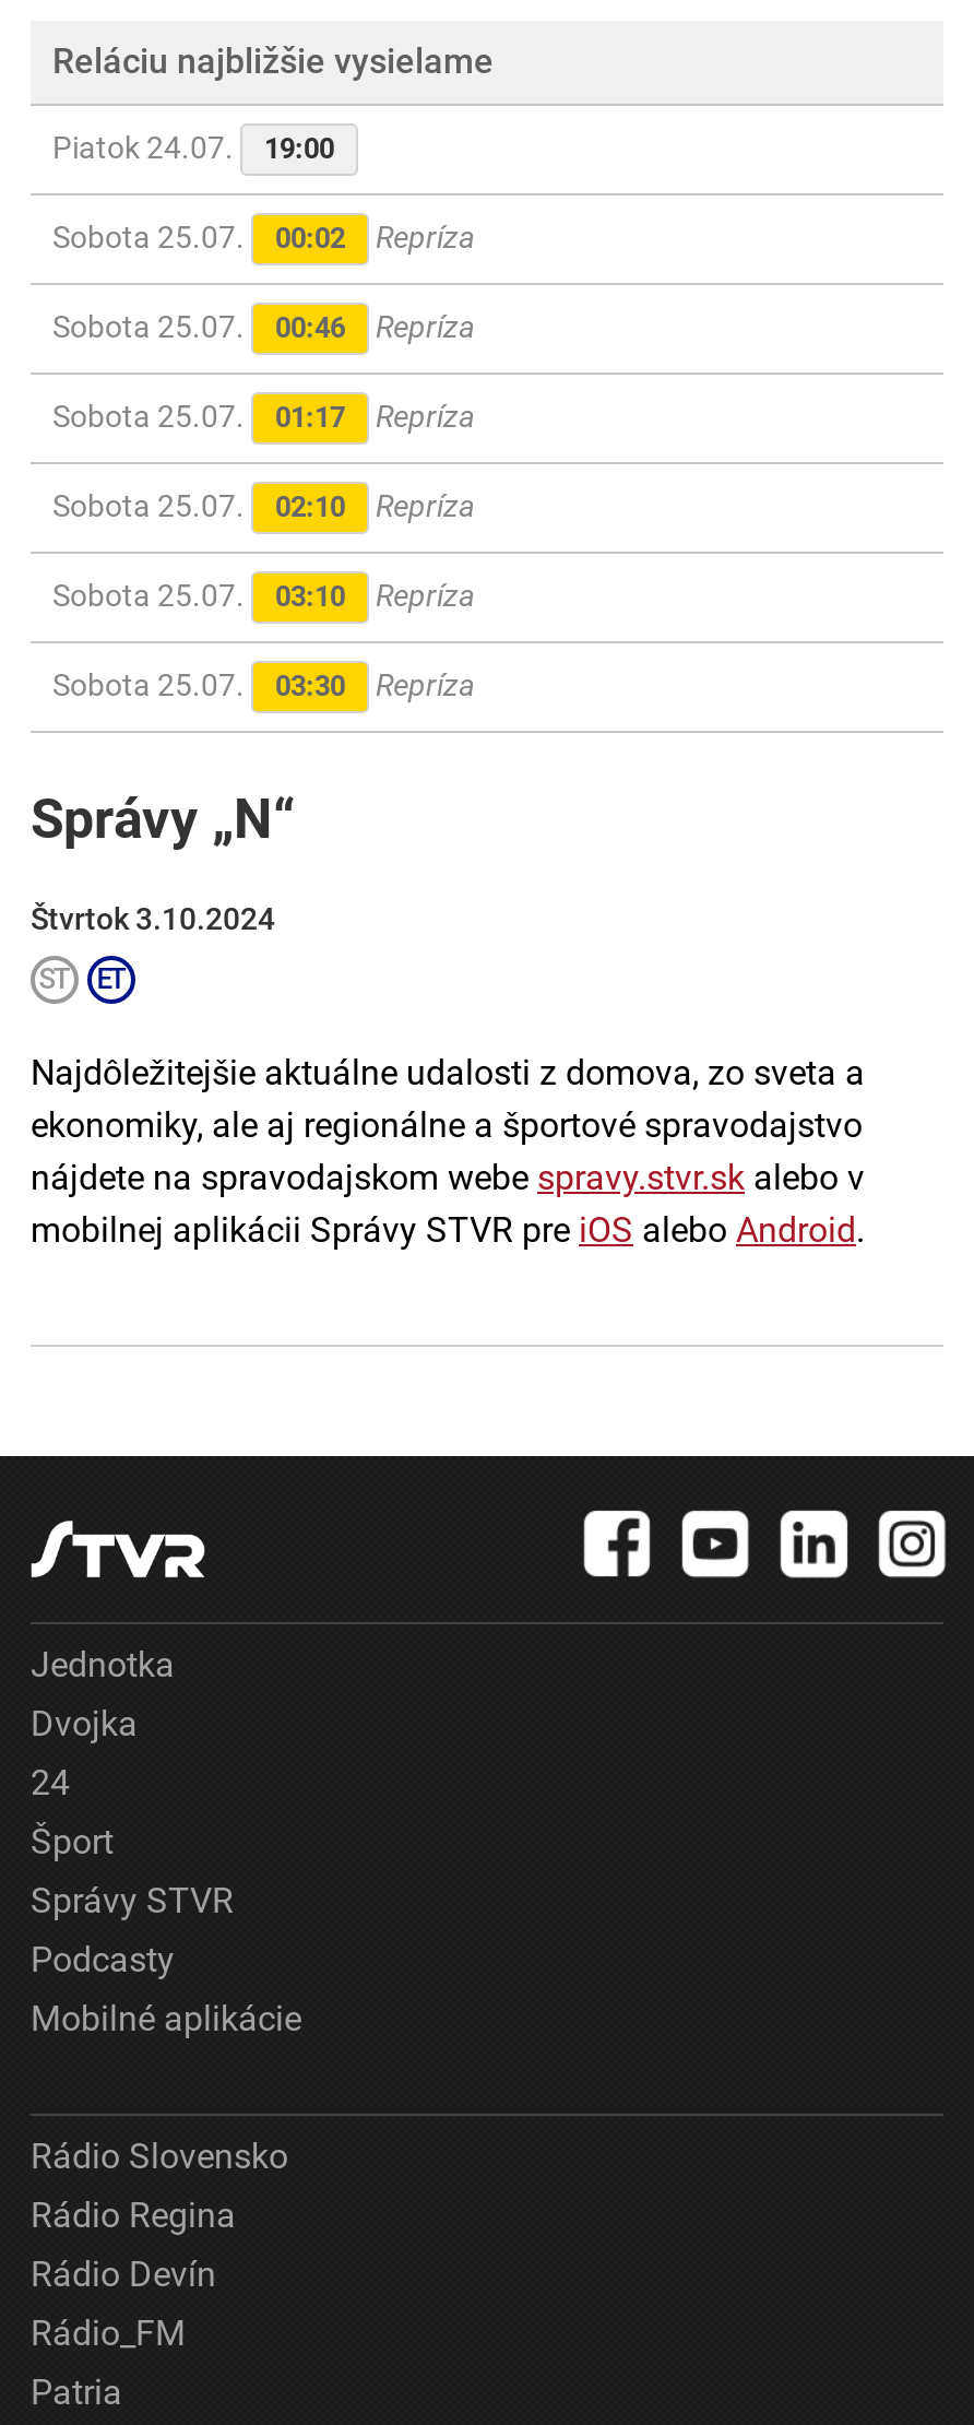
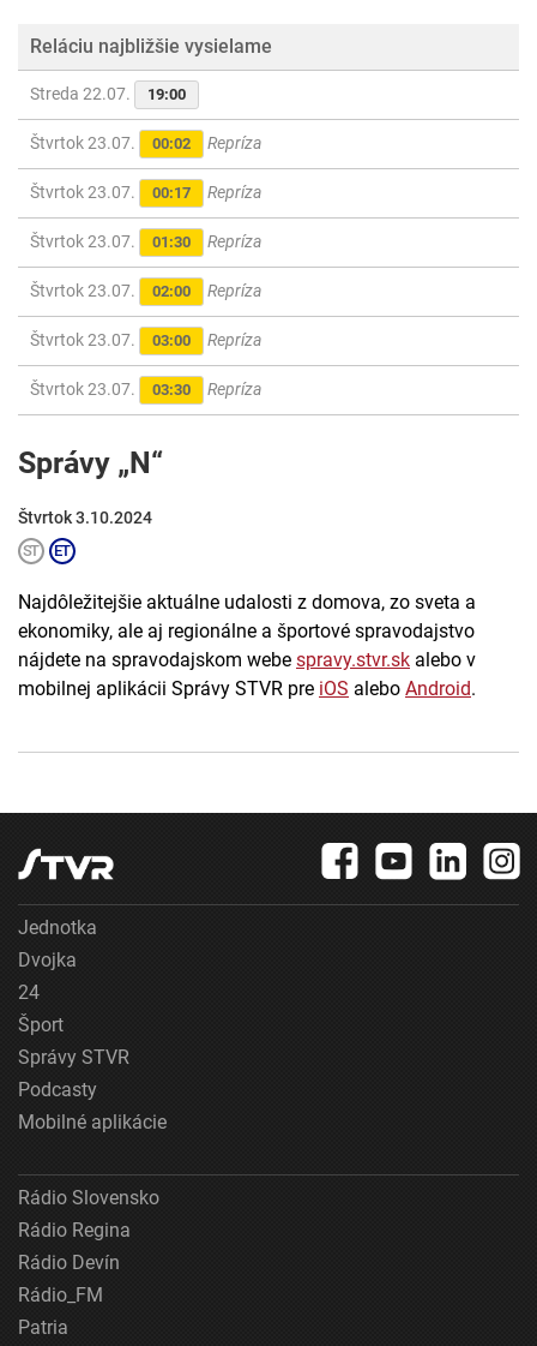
[52,131,334,166] Piatok 24.07. 19:00 -> [30,84,186,104] Streda 22.07. 19:00
[52,220,474,255] Sobota 25.07. 00:02 Repríza -> [30,134,261,153] Štvrtok 23.07. 00:02 Repríza
[52,310,345,345] Sobota 25.07. | 00:46 -> [30,183,191,202] Štvrtok 23.07. | 00:17
[52,399,345,434] Sobota 25.07. | 01:17 -> [30,232,191,251] Štvrtok 23.07. | 01:30
[52,489,345,524] Sobota 25.07. | 02:10 -> [30,281,191,301] Štvrtok 23.07. | 02:00
[52,579,345,613] Sobota 25.07. | 03:10 -> [30,331,191,350] Štvrtok 23.07. | 03:00
[52,668,474,703] Sobota 25.07. 03:30 Repríza -> [30,380,261,399] Štvrtok 23.07. 03:30 Repríza

